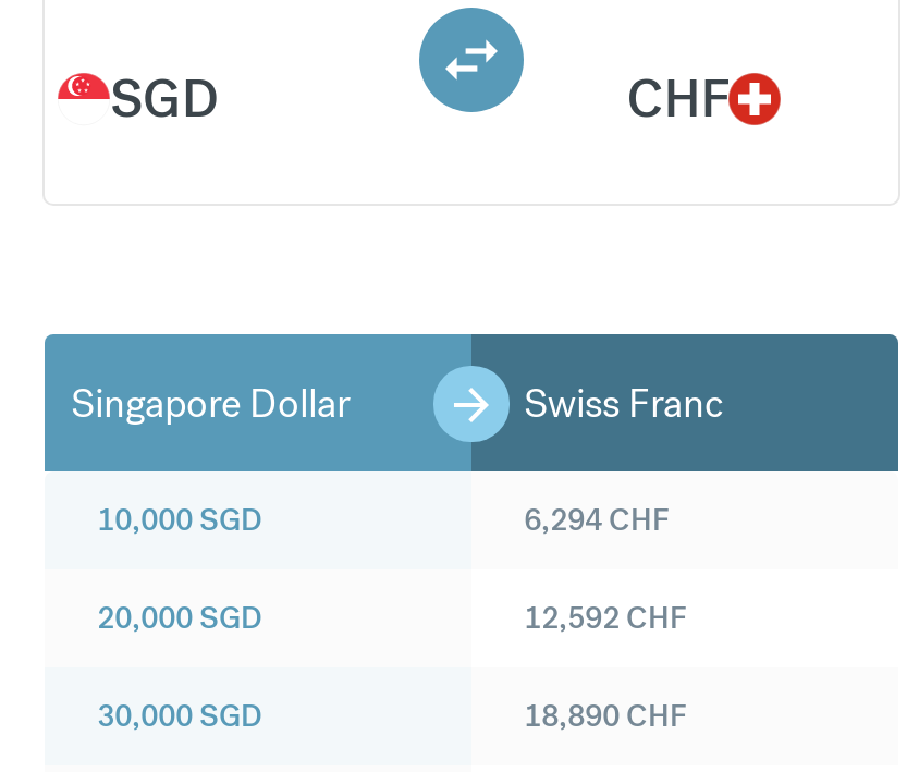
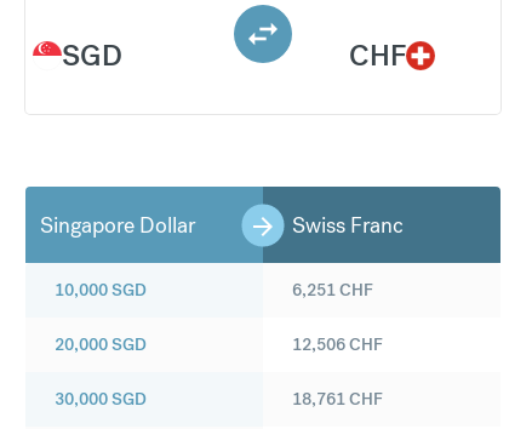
[524,500,670,539] 6,294 CHF -> [292,279,373,301] 6,251 CHF
[524,598,687,637] 12,592 CHF -> [292,334,383,355] 12,506 CHF
[524,696,687,735] 18,890 CHF -> [292,388,383,410] 18,761 CHF

